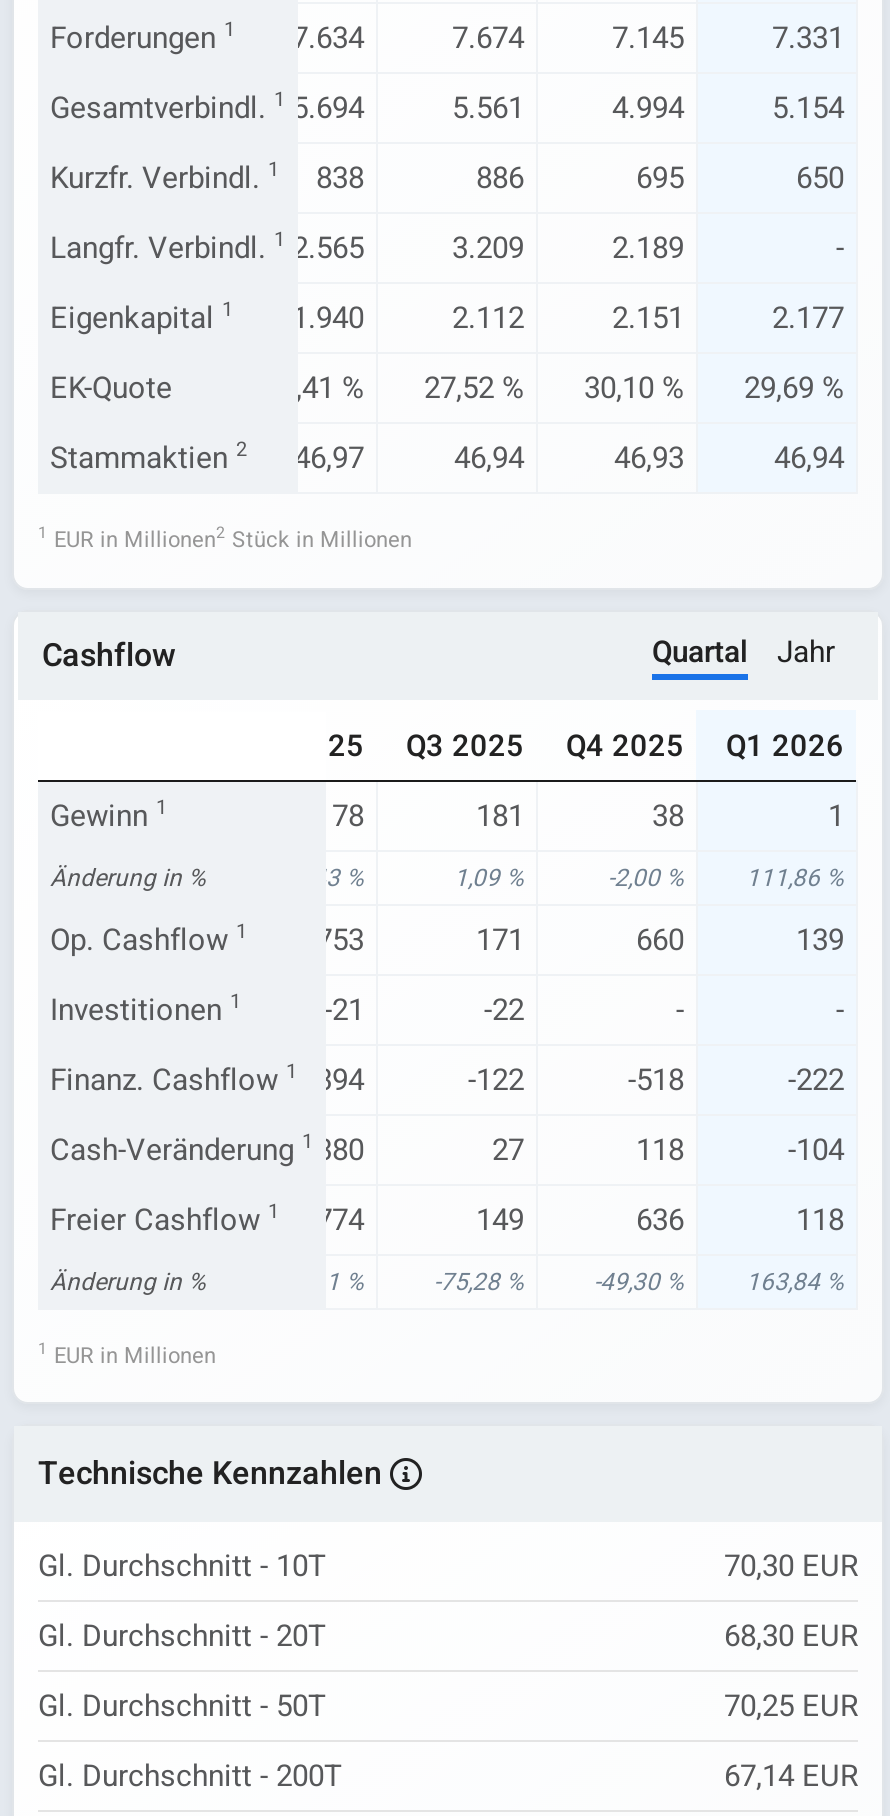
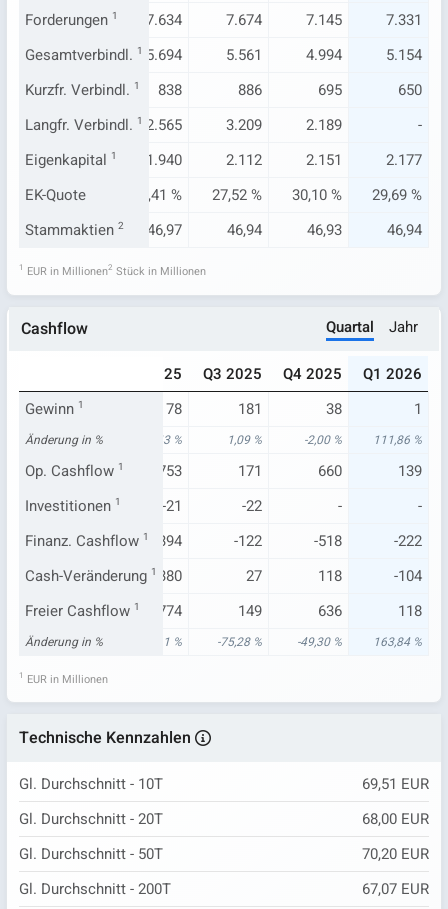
[724,1545,858,1589] 70,30 EUR -> [362,773,429,795] 69,51 EUR
[724,1615,858,1659] 68,30 EUR -> [362,808,429,830] 68,00 EUR
[724,1685,858,1729] 70,25 EUR -> [362,843,429,865] 70,20 EUR
[724,1755,858,1799] 67,14 EUR -> [362,878,429,900] 67,07 EUR

